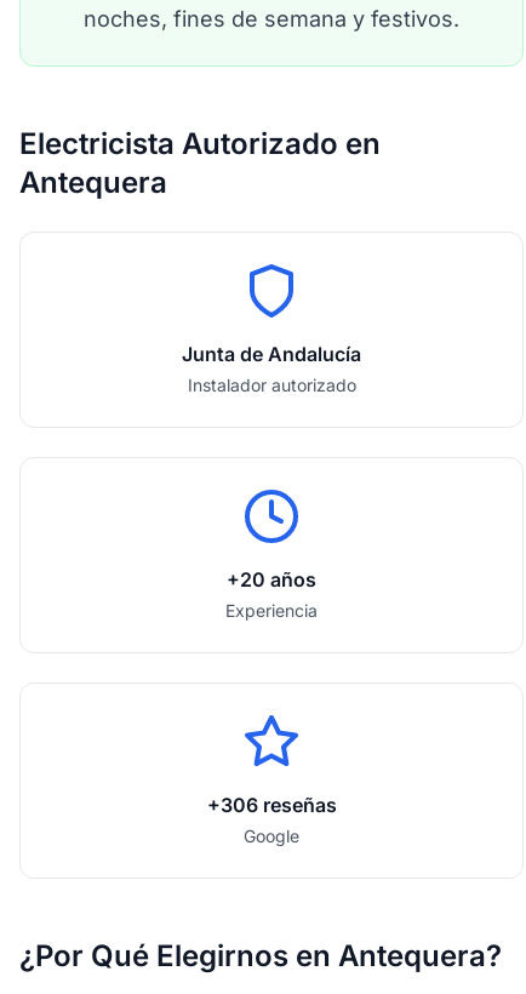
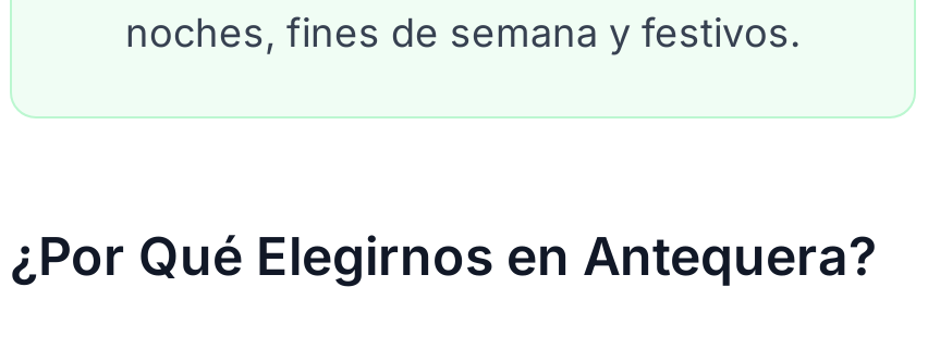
[19,126,381,200] Electricista Autorizado en | Antequera -> none
[182,263,361,395] [image] | Junta de Andalucía | Instalador autorizado -> none
[225,489,318,621] [image] | +20 años | Experiencia -> none
[207,714,336,846] [image] | +306 reseñas | Google -> none

